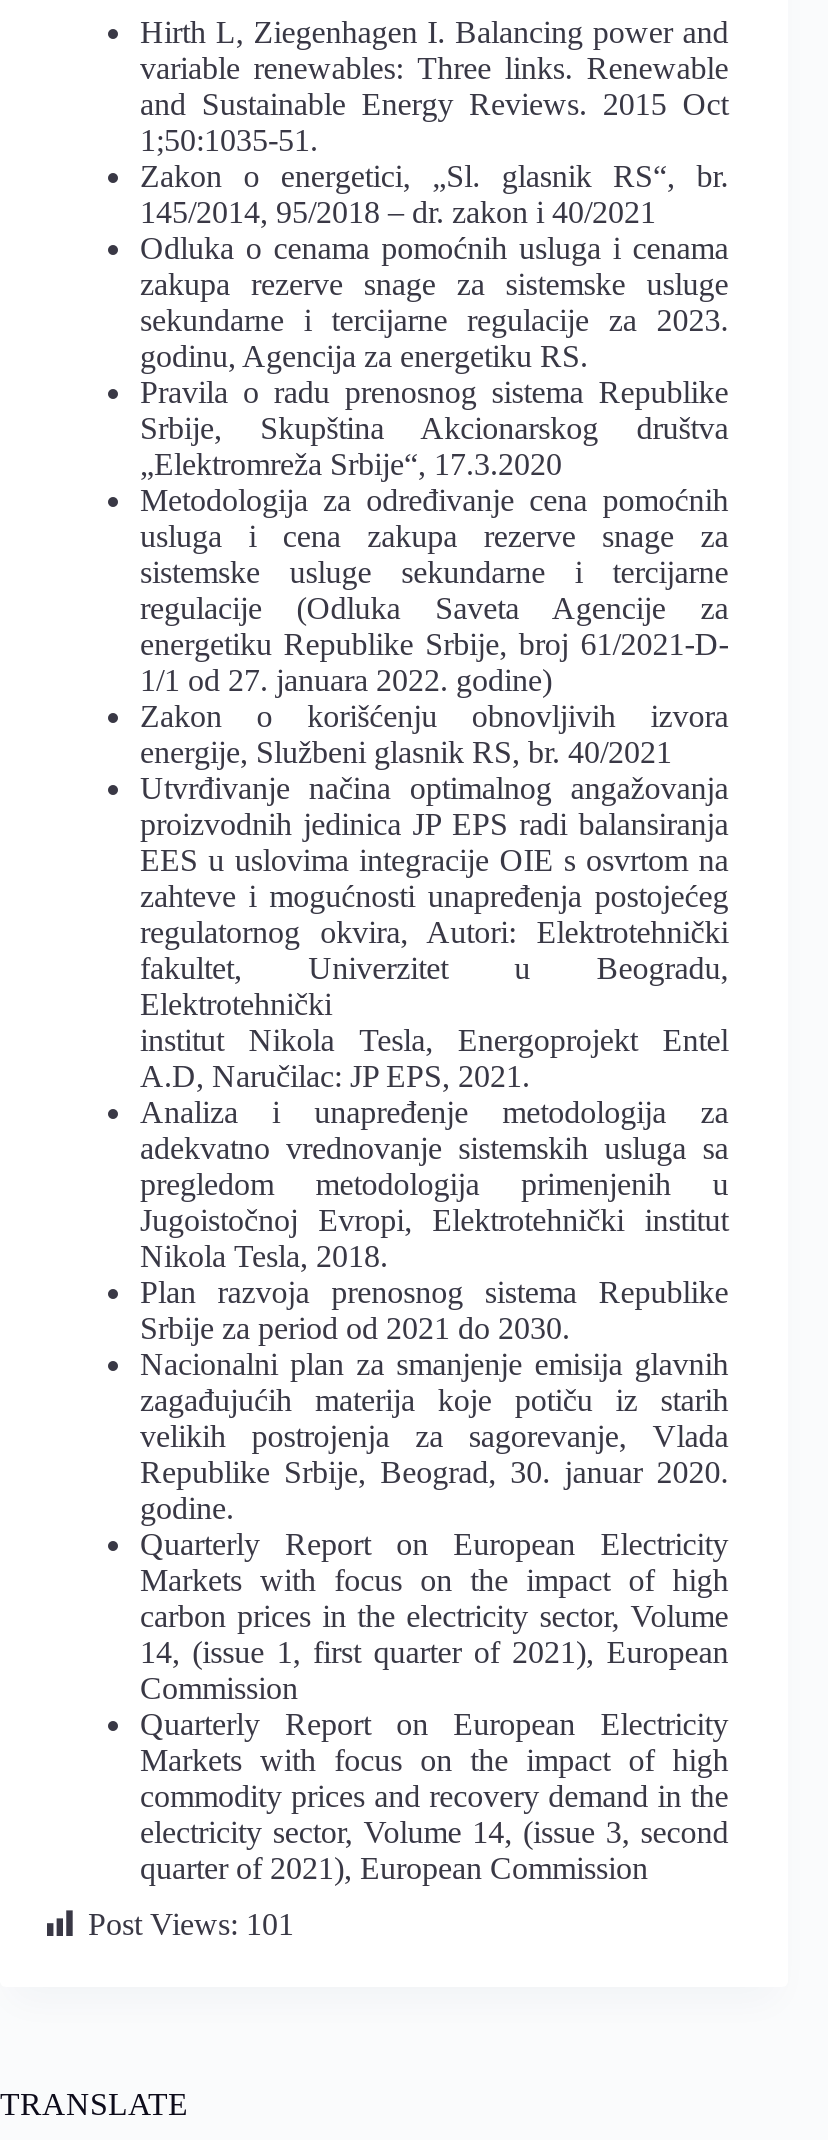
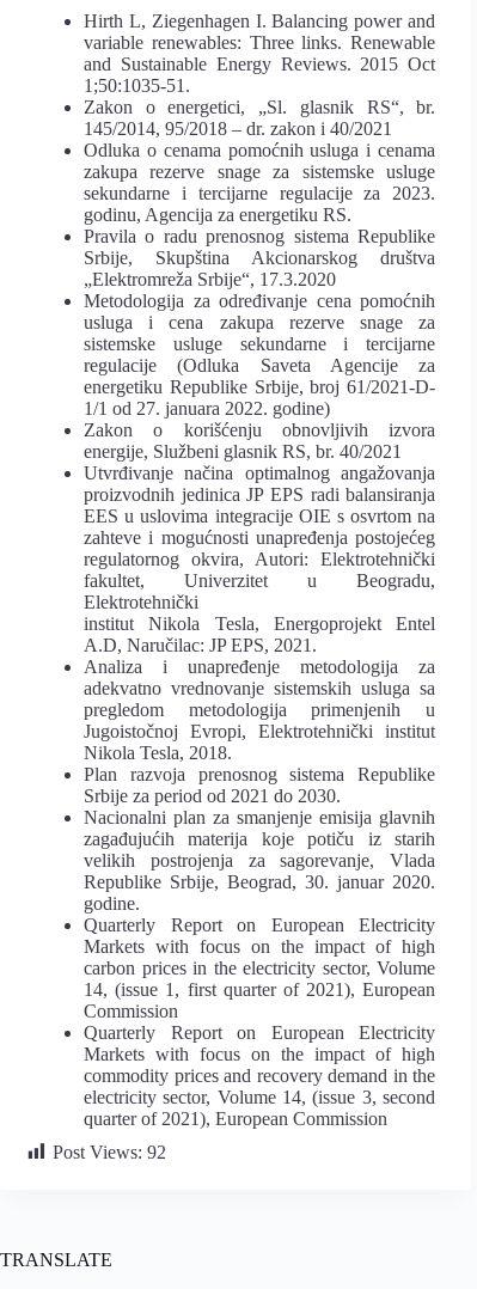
[88,1906,294,1940] Post Views: 101 -> [53,1141,166,1162] Post Views: 92

